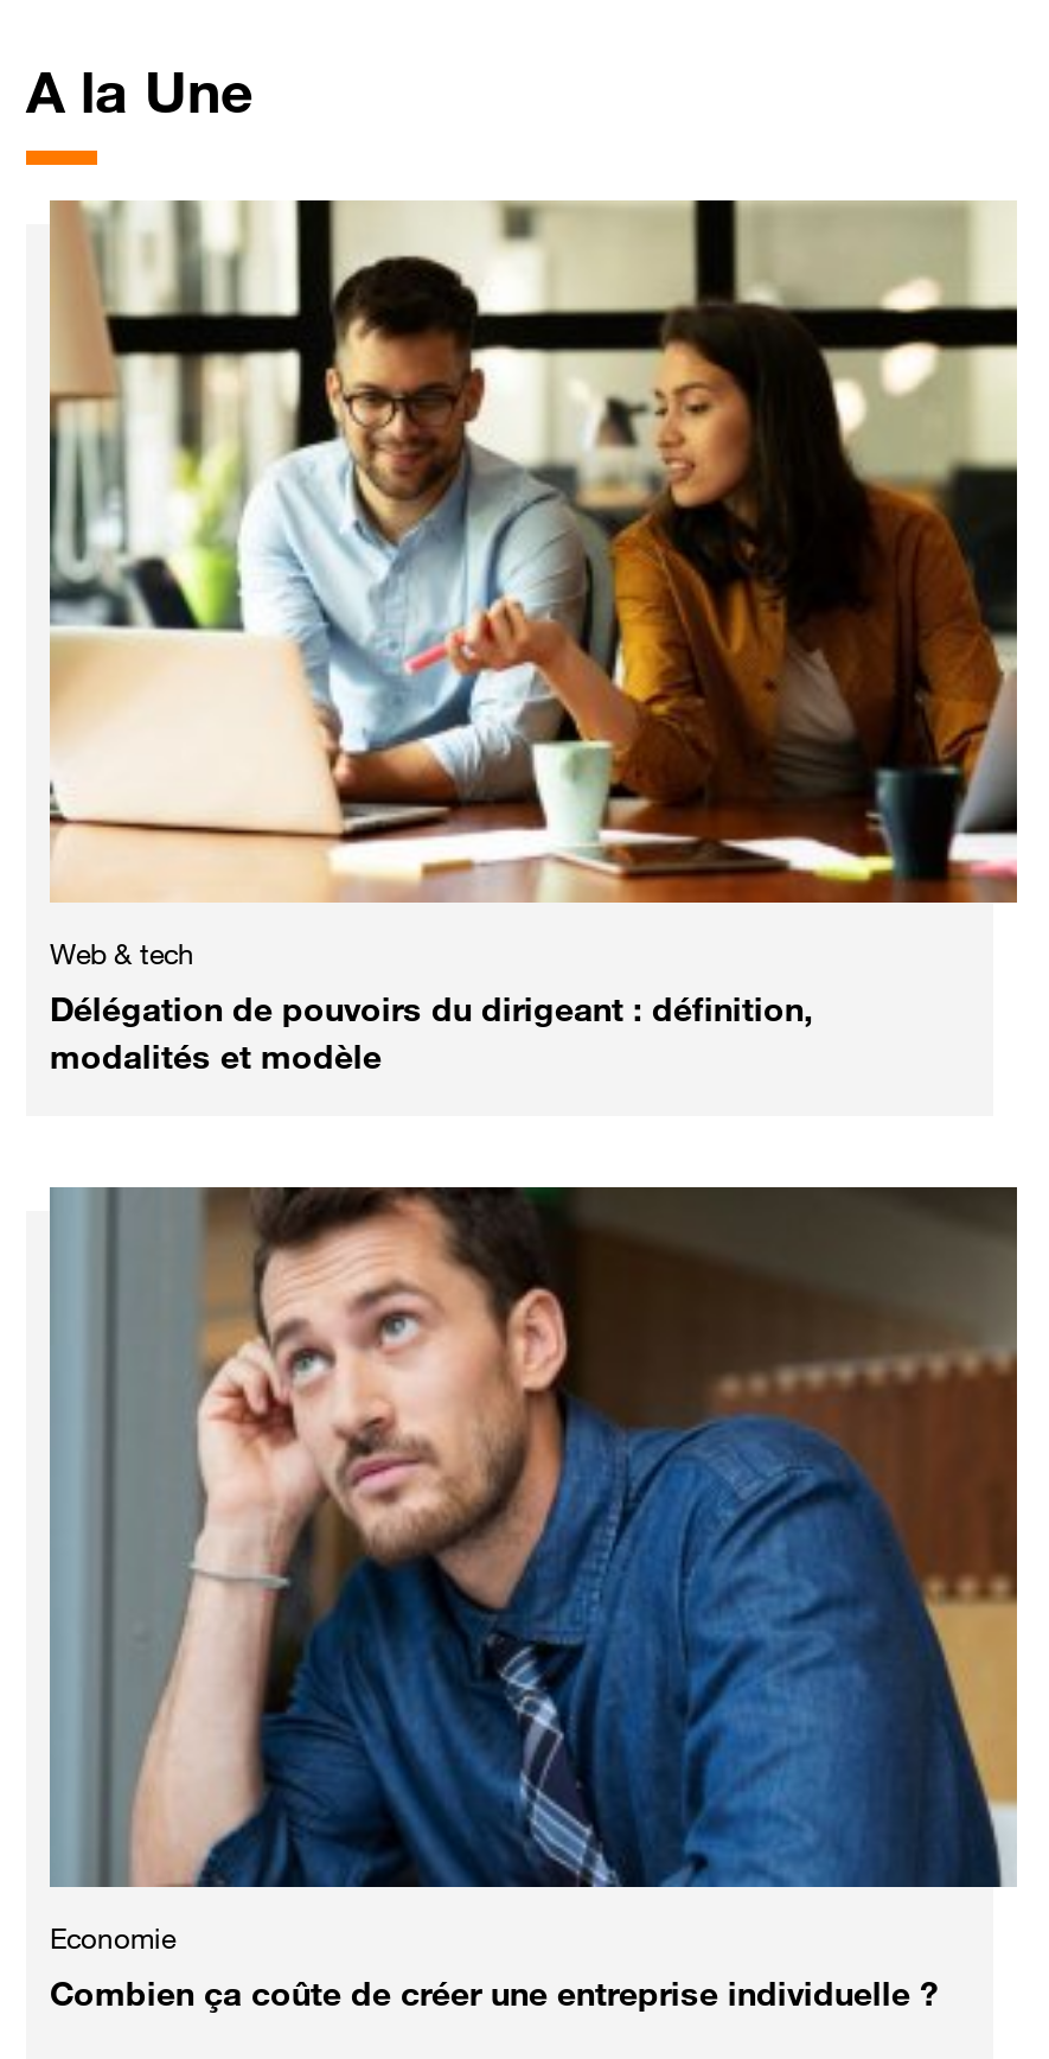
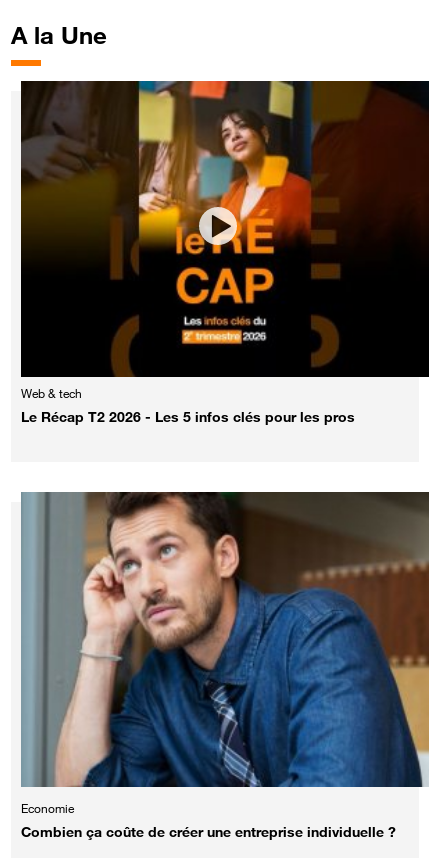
[47,198,1019,1075] [image] | Délégation de pouvoirs du dirigeant : définition, | modalités et modèle -> [20,80,430,425] [image] | Le Récap T2 2026 - Les 5 infos clés pour les pros

